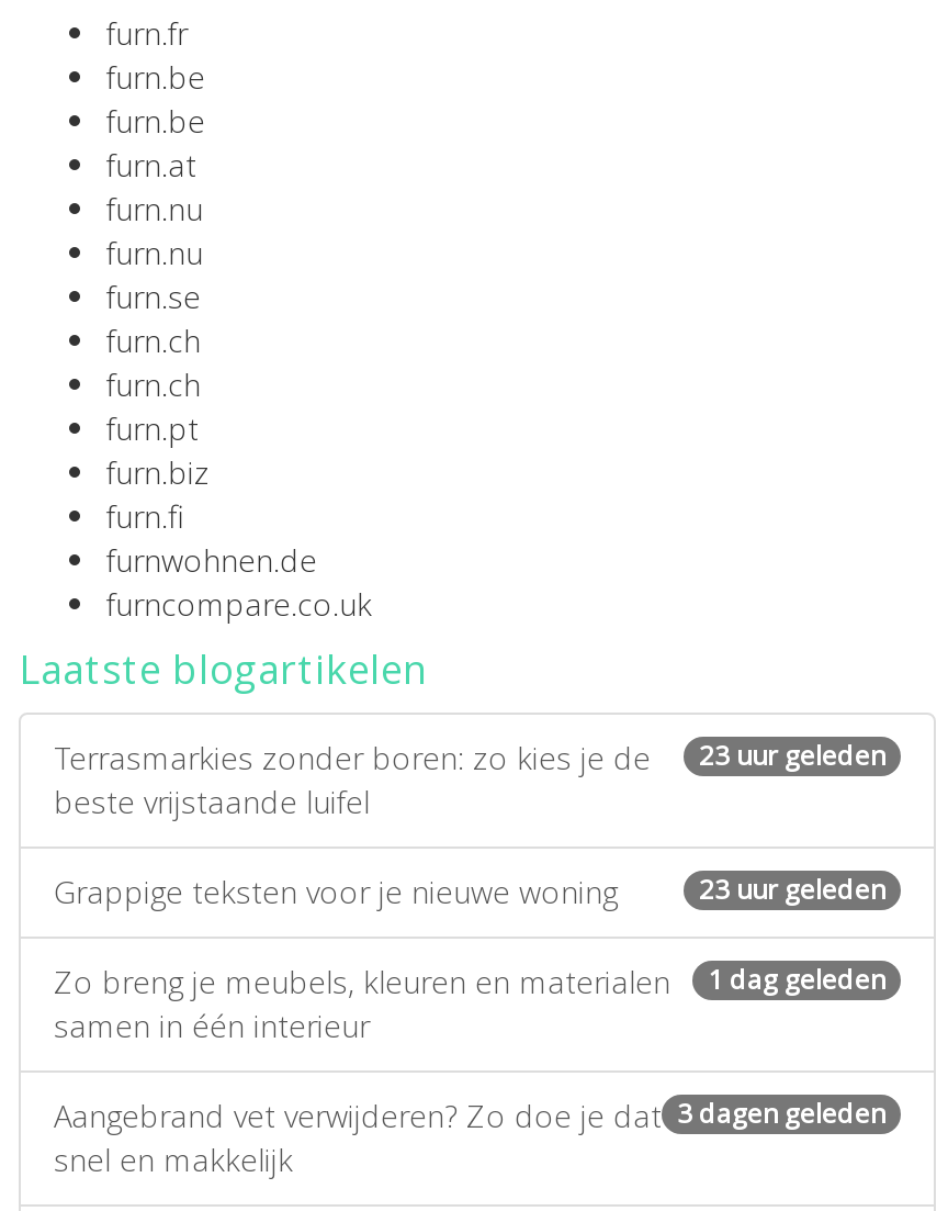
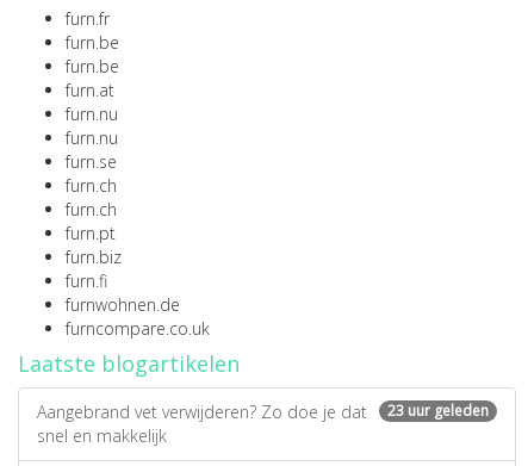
[54,737,885,1132] Terrasmarkies zonder boren: zo kies je de | beste vrijstaande luifel | 23 uur geleden | Grappige teksten voor je nieuwe woning | 1 dag geleden | Zo breng je meubels, kleuren en materialen | samen in één interieur | 3 dagen geleden -> none

